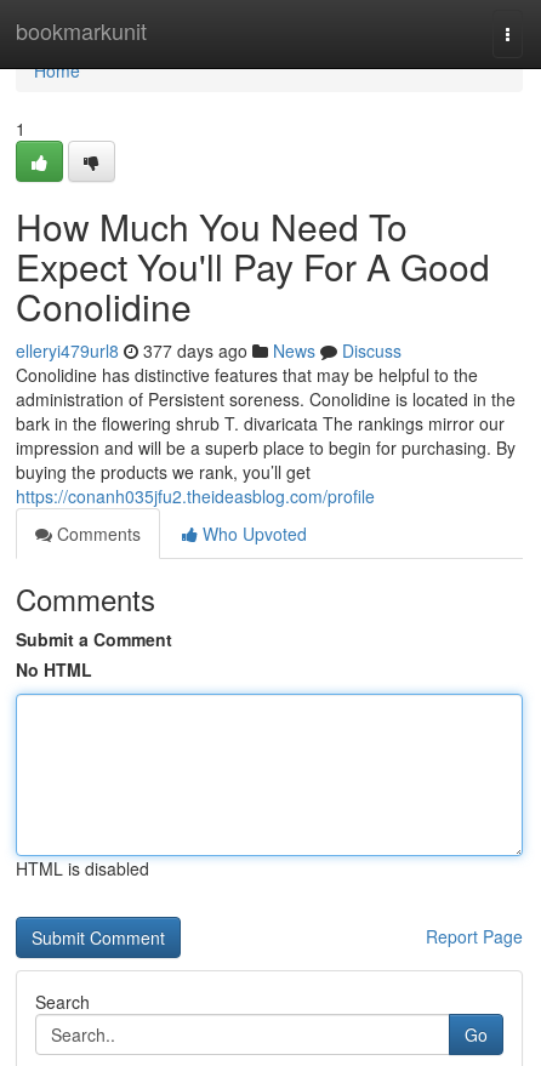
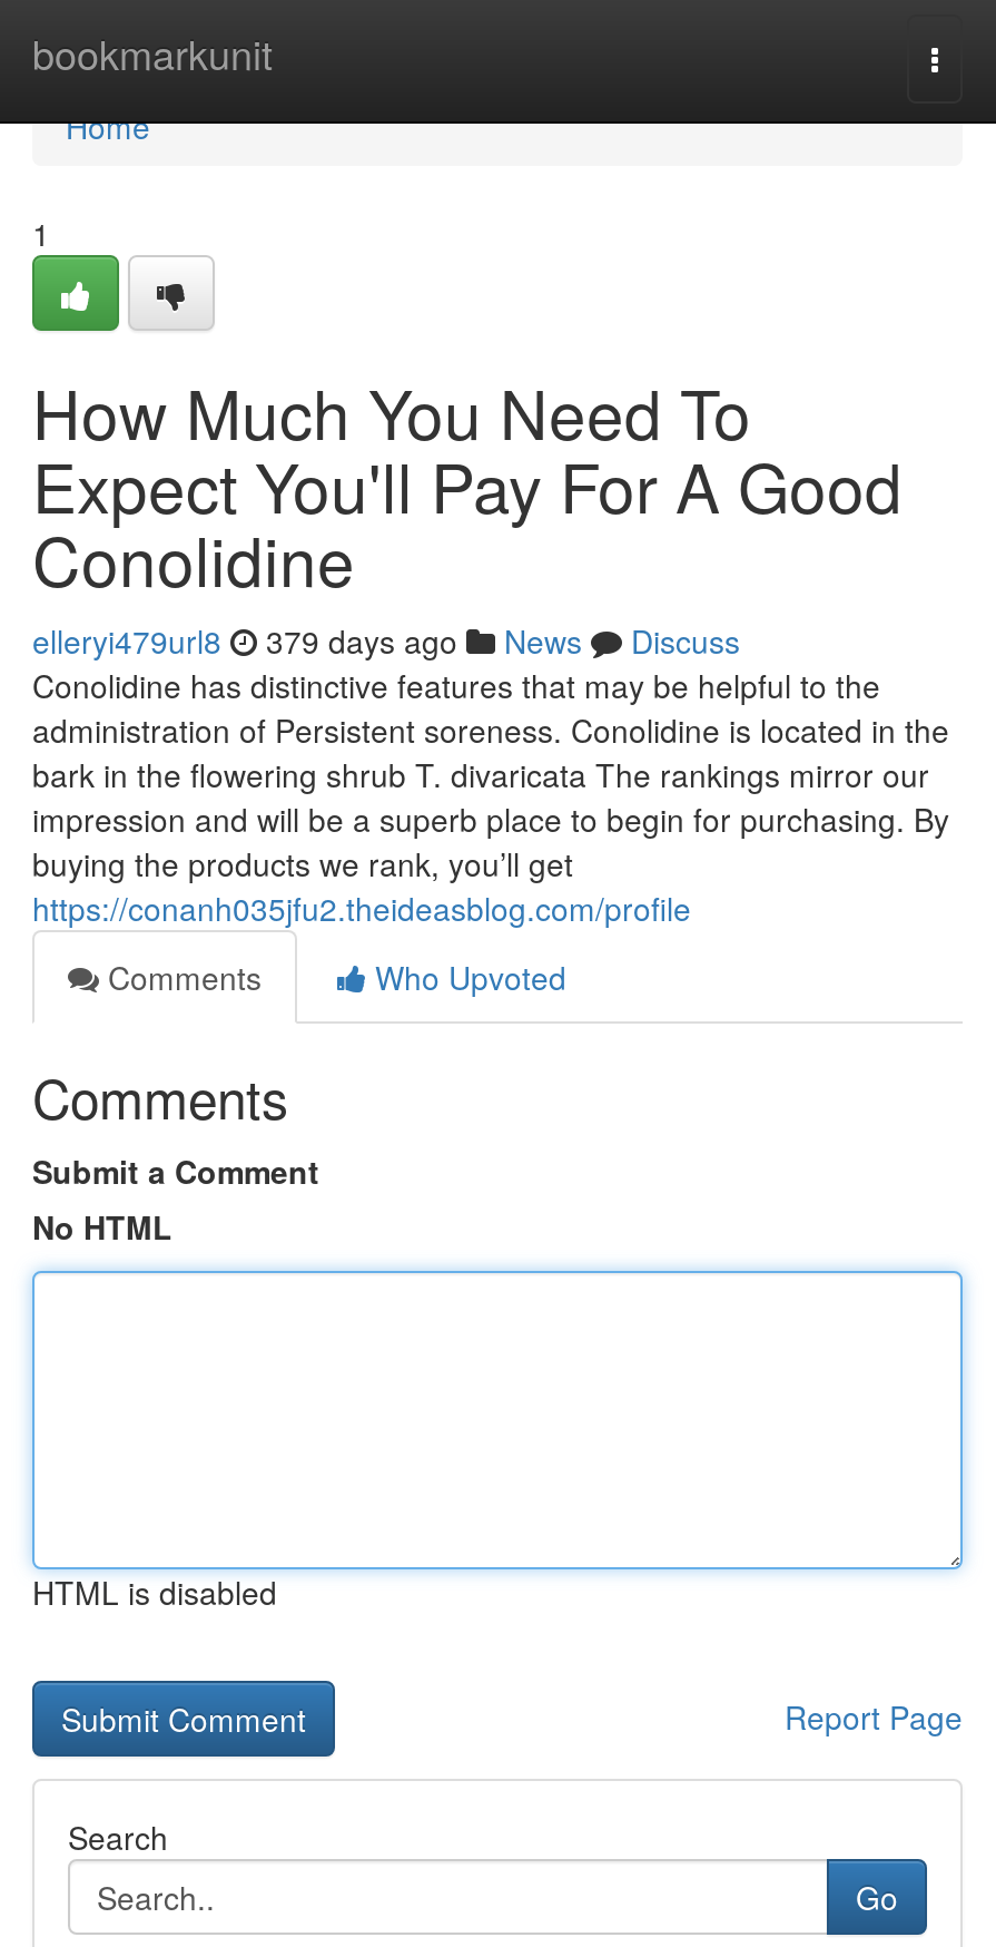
[16,338,402,363] elleryi479url8 377 days ago News Discuss -> [32,618,740,663] elleryi479url8 379 days ago News Discuss

